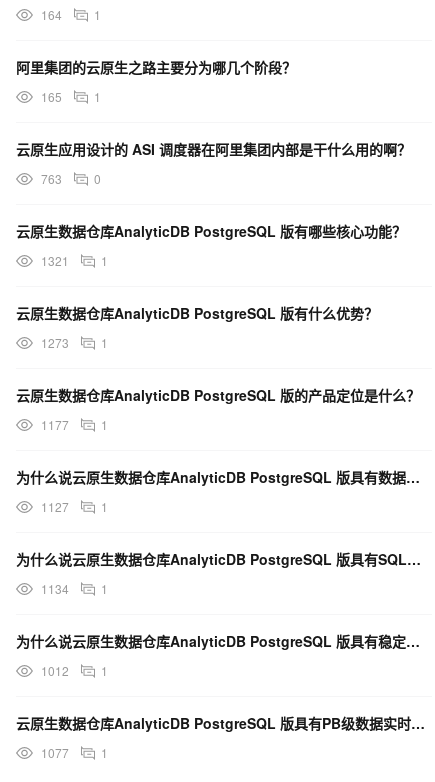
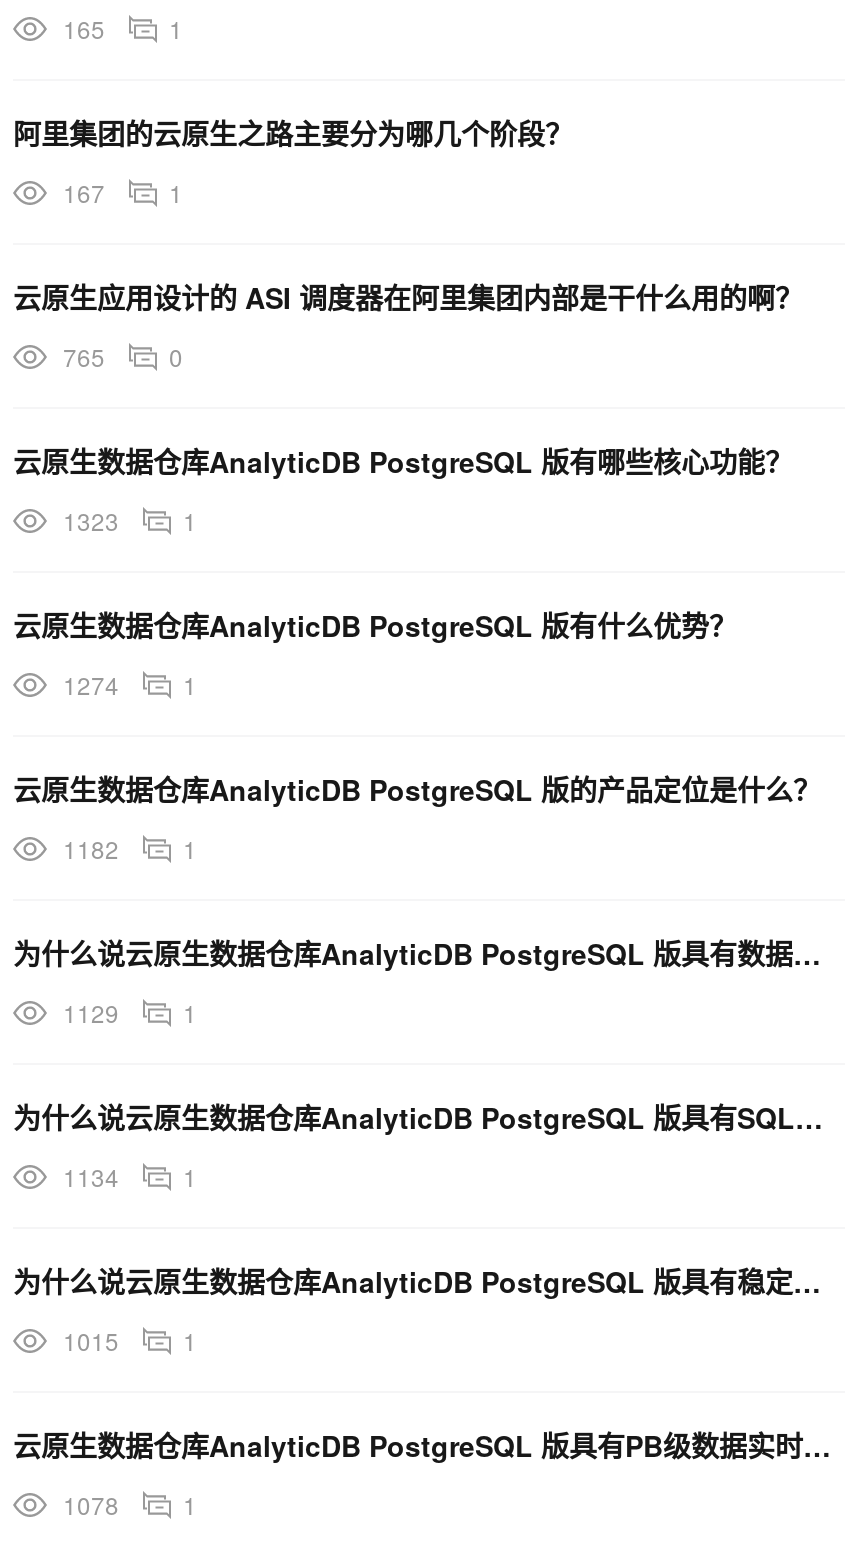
[41,6,101,23] 164 1 -> [63,11,183,45] 165 1
[41,88,101,105] 165 1 -> [63,175,183,209] 167 1
[41,170,101,187] 763 0 -> [63,339,183,373] 765 0
[41,252,108,269] 1321 1 -> [63,503,197,537] 1323 1
[41,334,108,351] 1273 1 -> [63,667,197,701] 1274 1
[41,416,108,433] 1177 1 -> [63,831,197,865] 1182 1
[41,498,108,515] 1127 1 -> [63,995,197,1029] 1129 1
[41,662,108,679] 1012 1 -> [63,1323,197,1357] 1015 1
[41,744,108,761] 1077 1 -> [63,1487,197,1521] 1078 1

